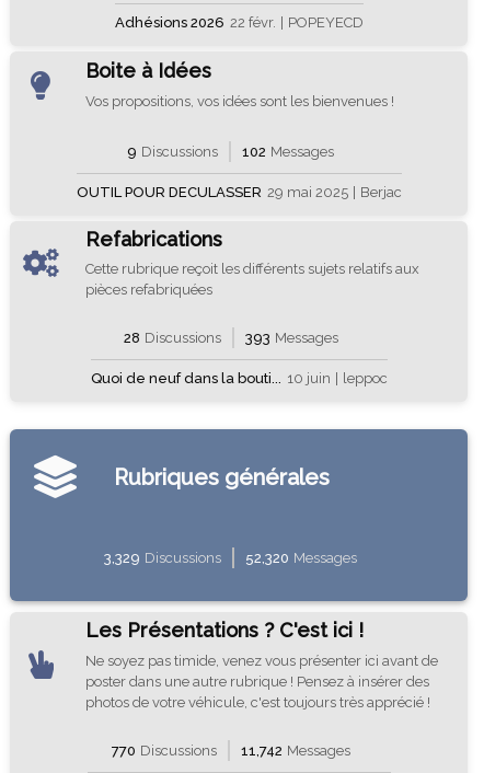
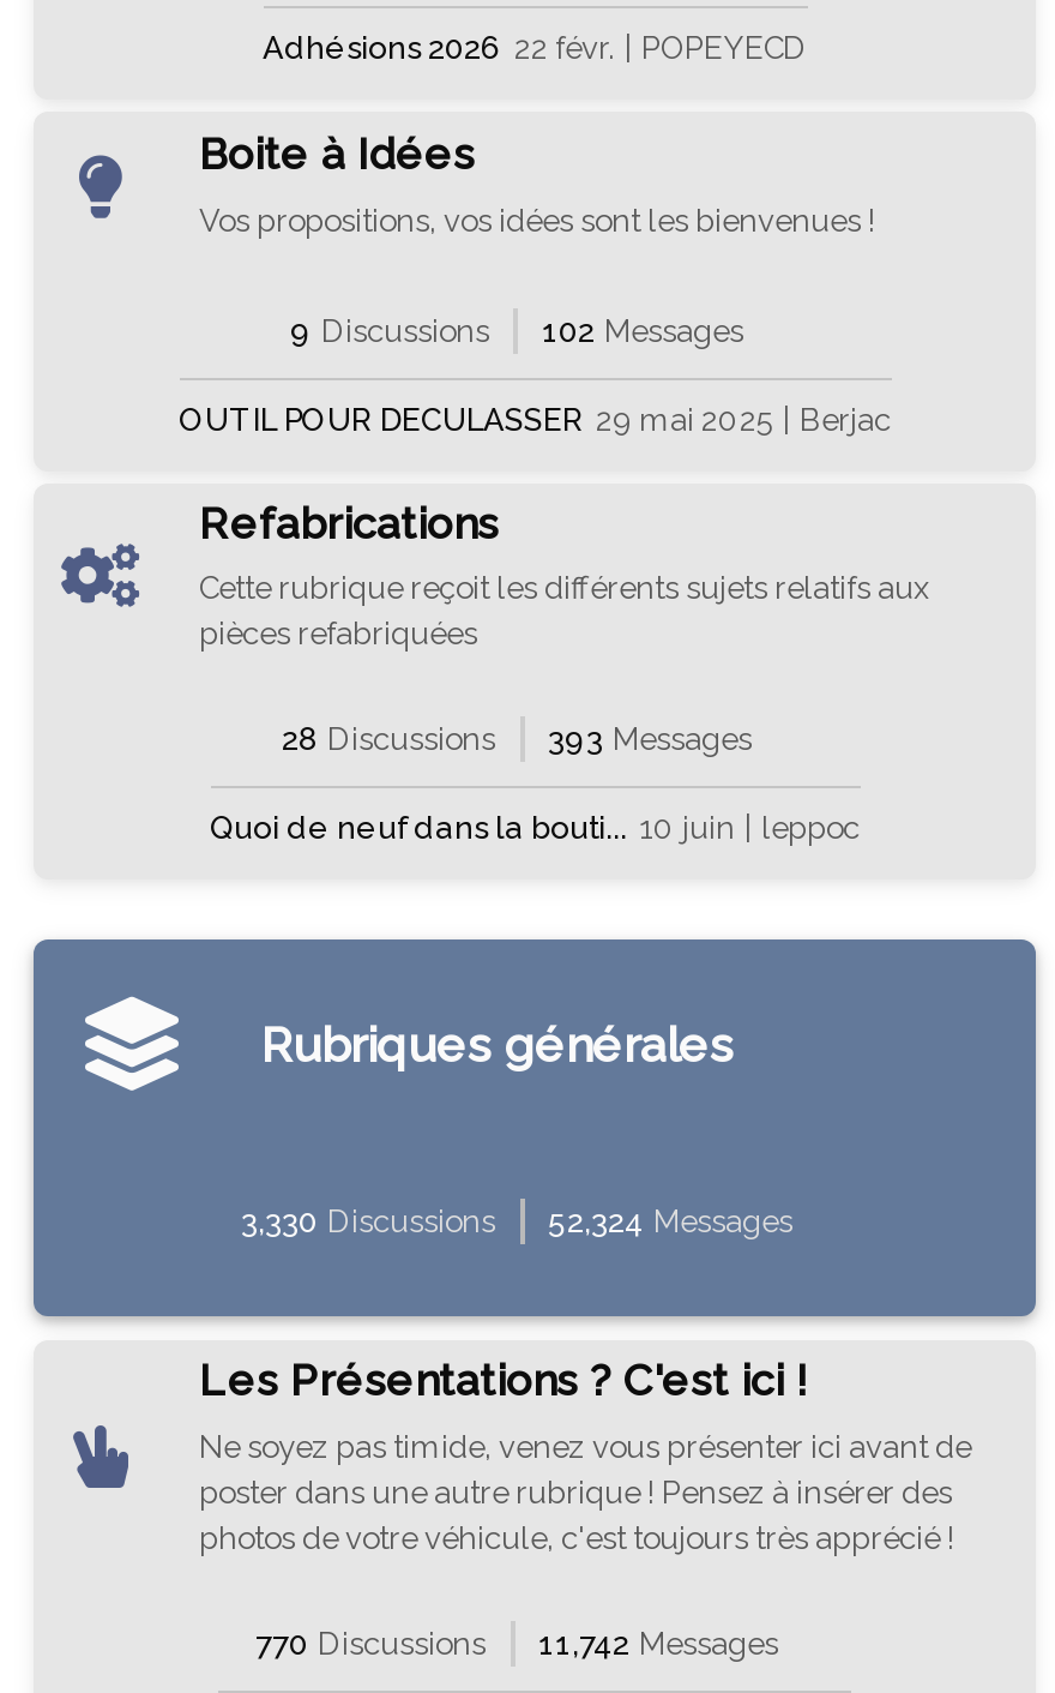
[104,550,221,566] 3,329 Discussions -> [241,1203,495,1239] 3,330 Discussions
[245,550,357,566] 52,320 Messages -> [548,1203,792,1239] 52,324 Messages

